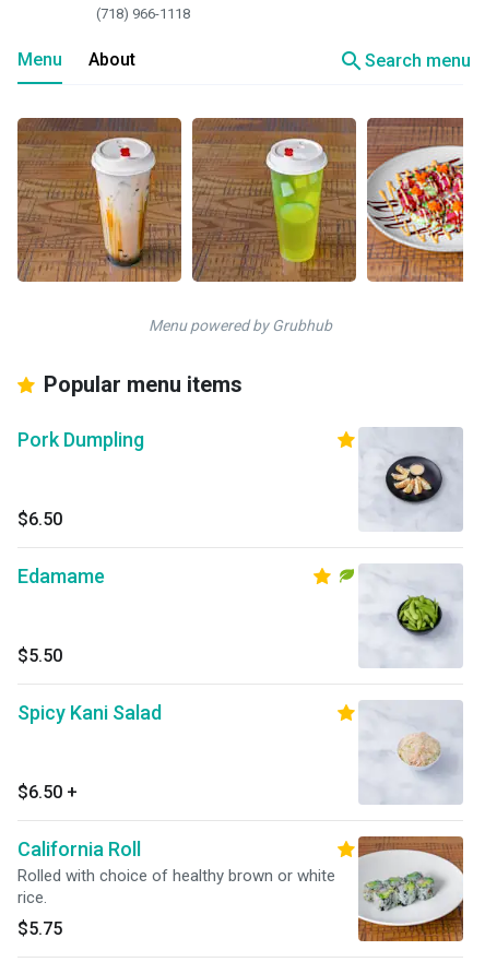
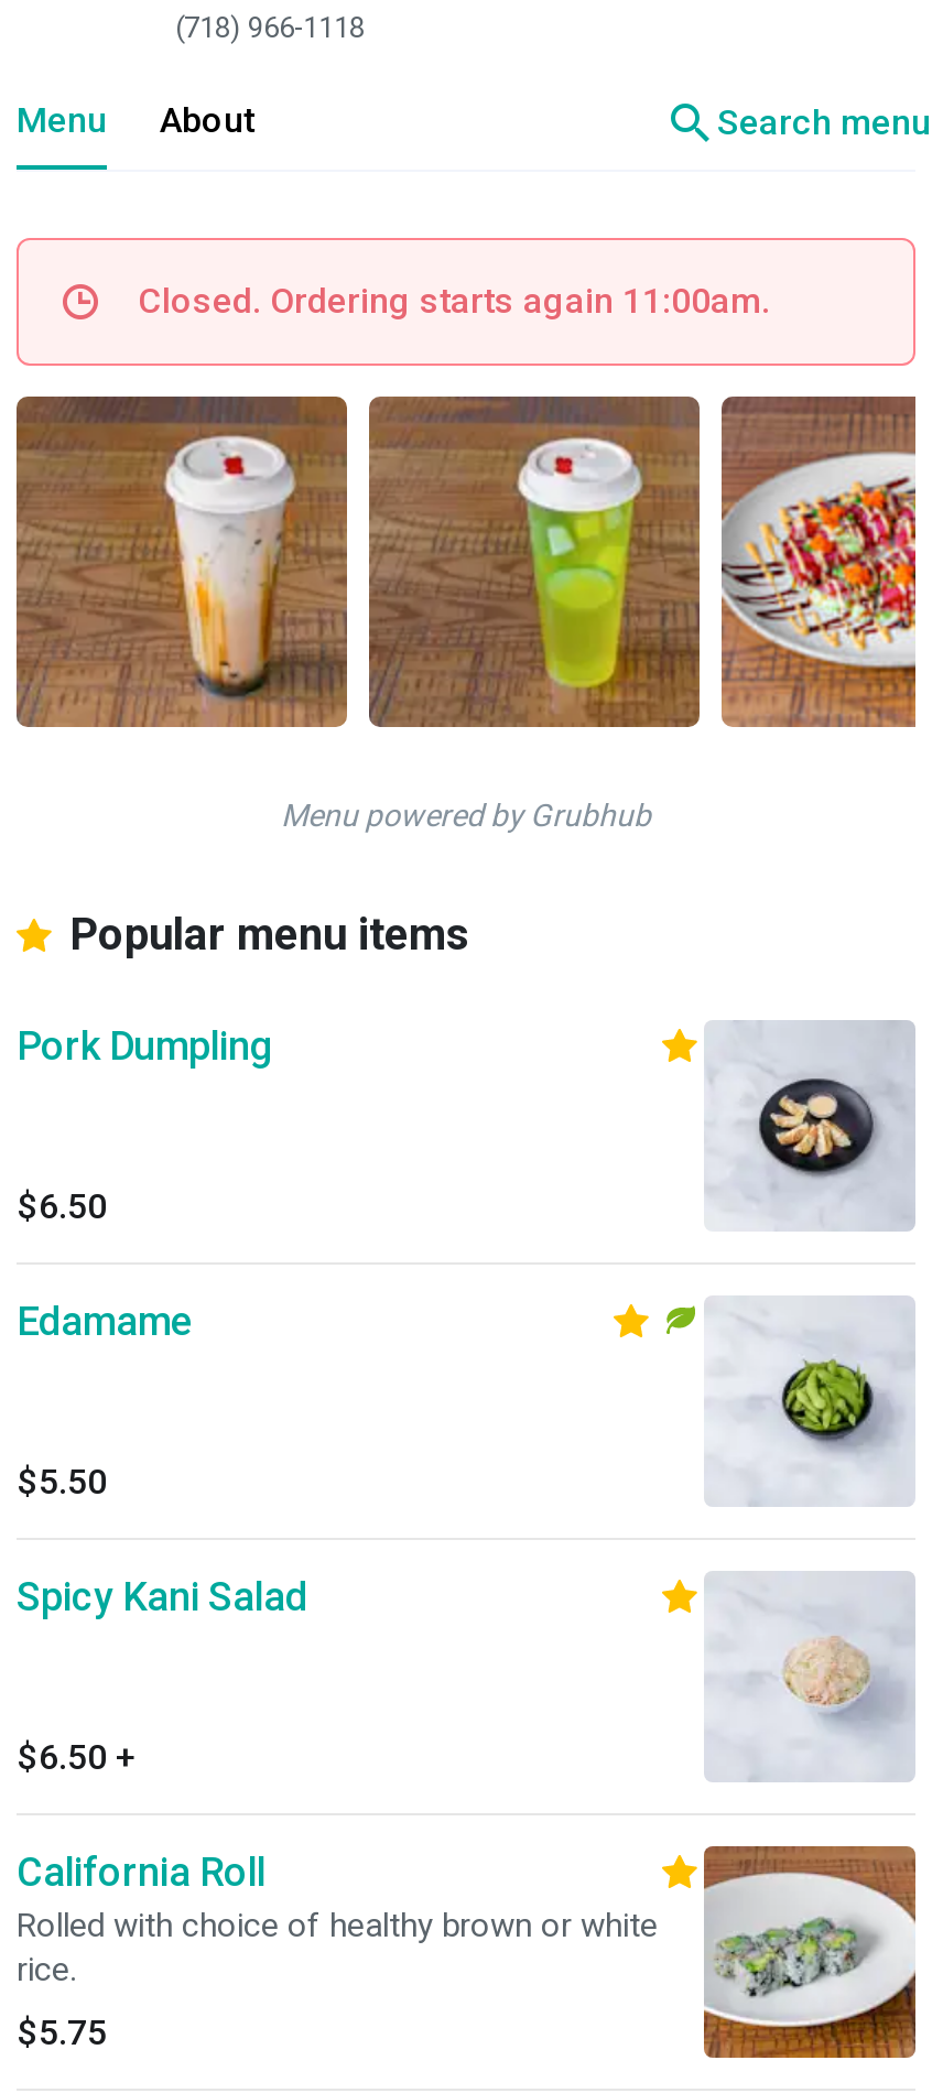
none -> [138,280,770,322] Closed. Ordering starts again 11:00am.

